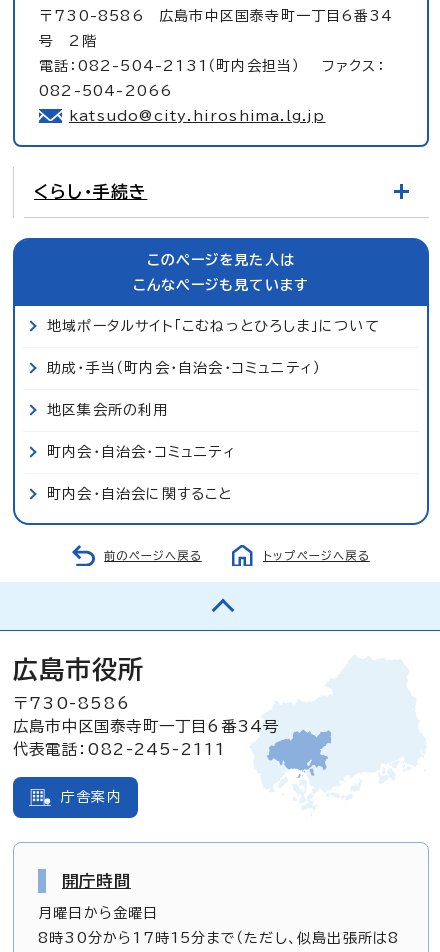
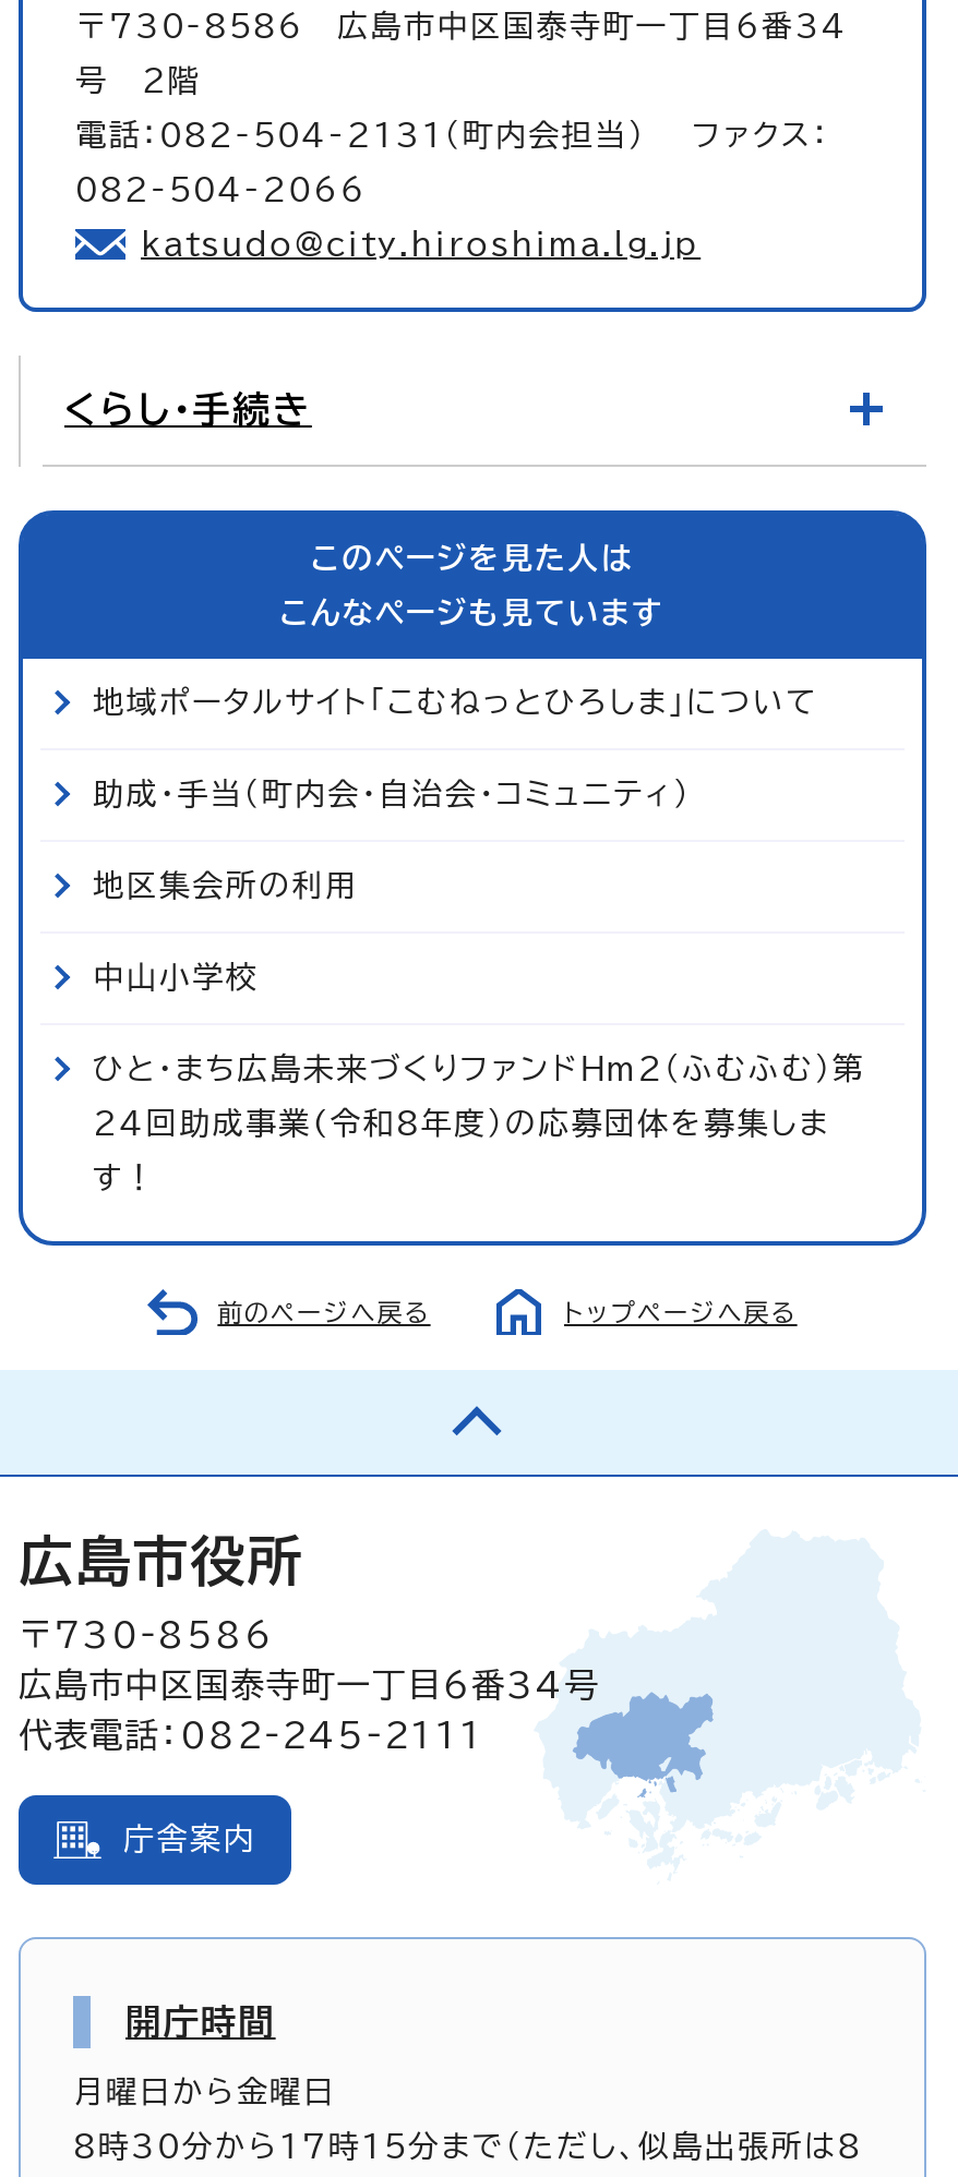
[47,444,236,500] 町内会・自治会・コミュニティ | 町内会・自治会に関すること -> [93,961,866,1192] 中山小学校 | ひと・まち広島未来づくりファンドHm2（ふむふむ）第 | 24回助成事業(令和8年度）の応募団体を募集しま | す！

